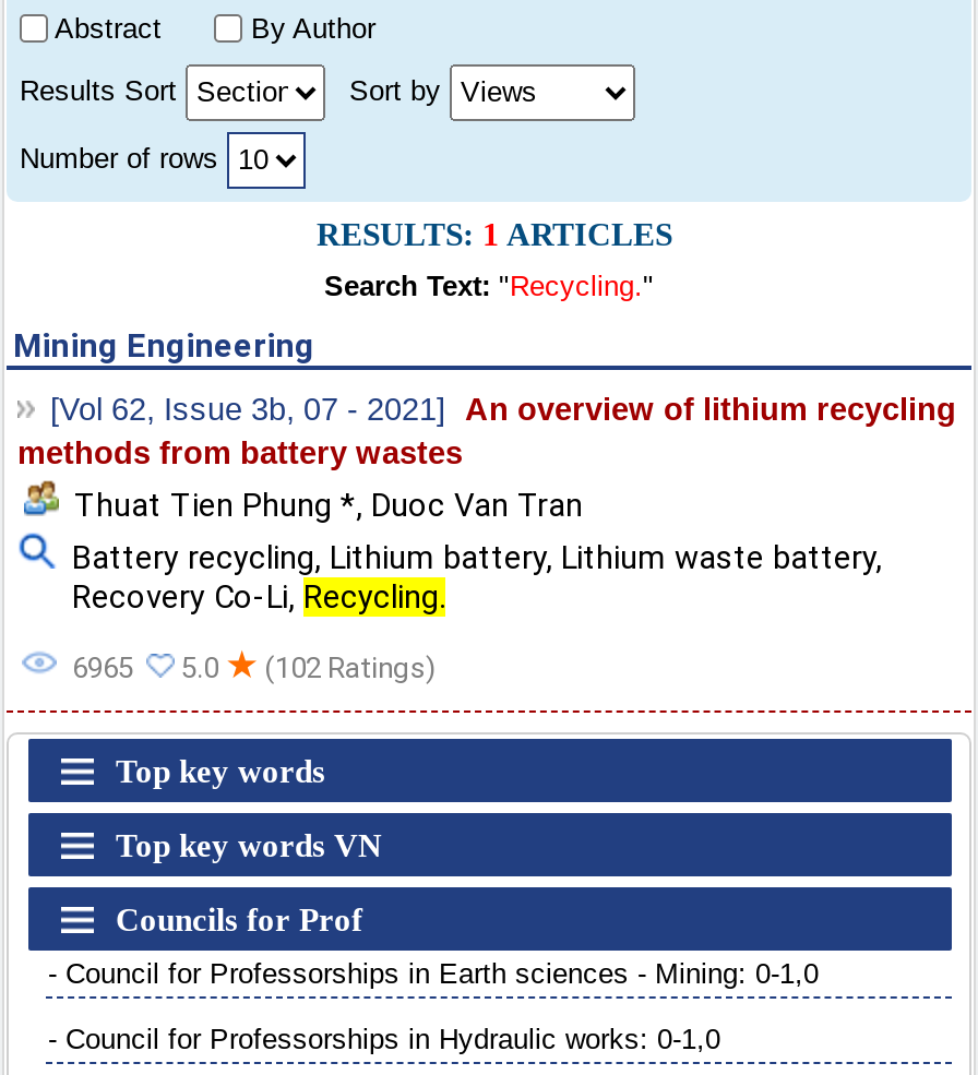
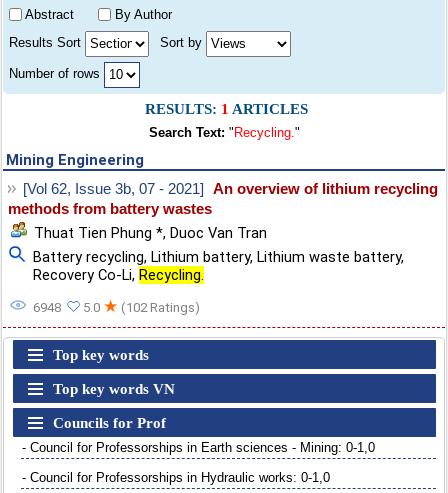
[72,651,133,684] 6965 -> [33,300,61,315] 6948

